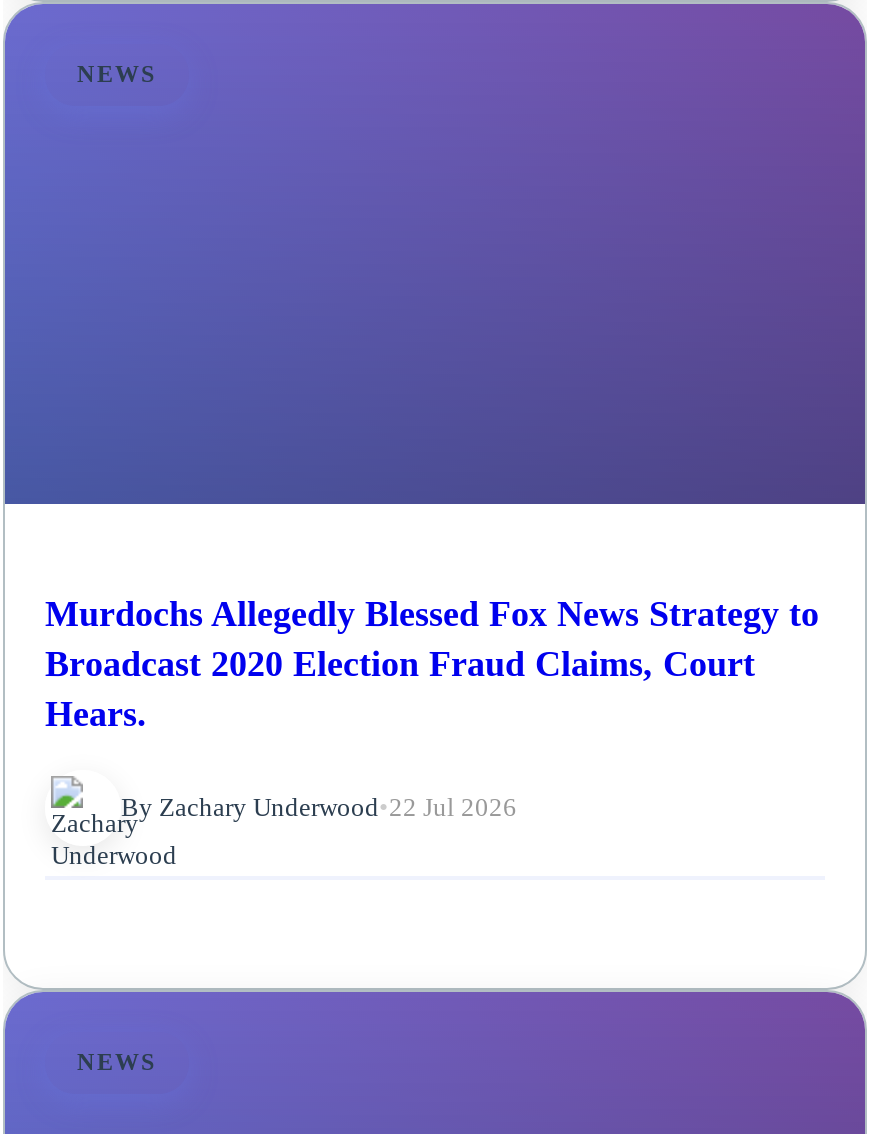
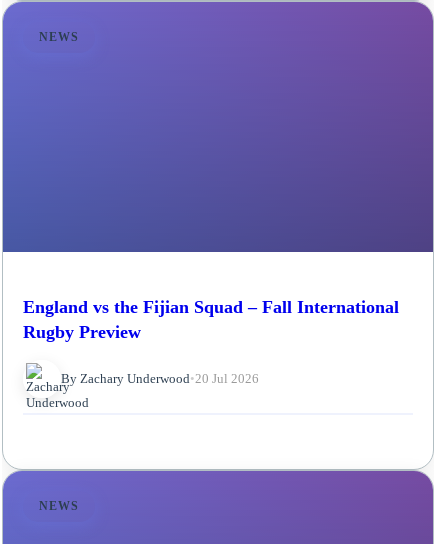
[45,594,819,734] Murdochs Allegedly Blessed Fox News Strategy to | Broadcast 2020 Election Fraud Claims, Court | Hears. -> [23,297,399,342] England vs the Fijian Squad – Fall International | Rugby Preview
[121,792,517,822] By Zachary Underwood • 22 Jul 2026 -> [61,371,259,386] By Zachary Underwood • 20 Jul 2026

